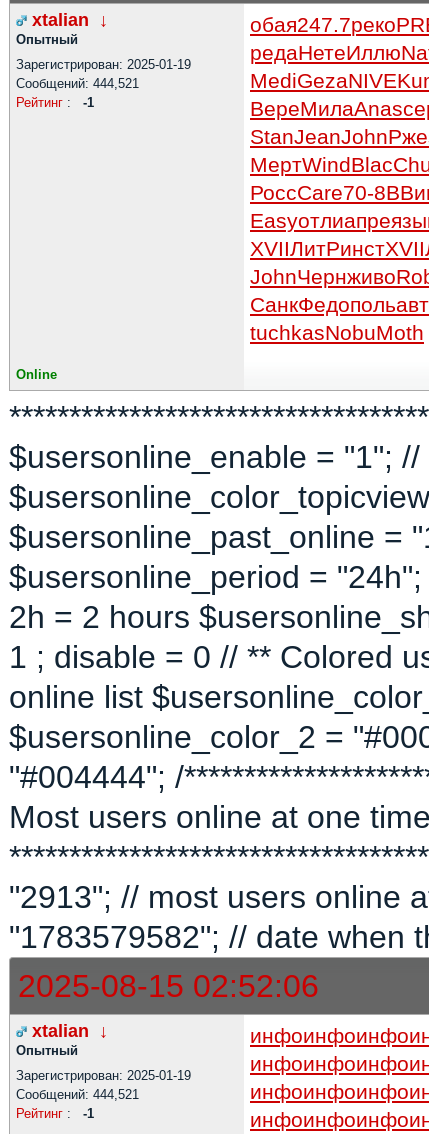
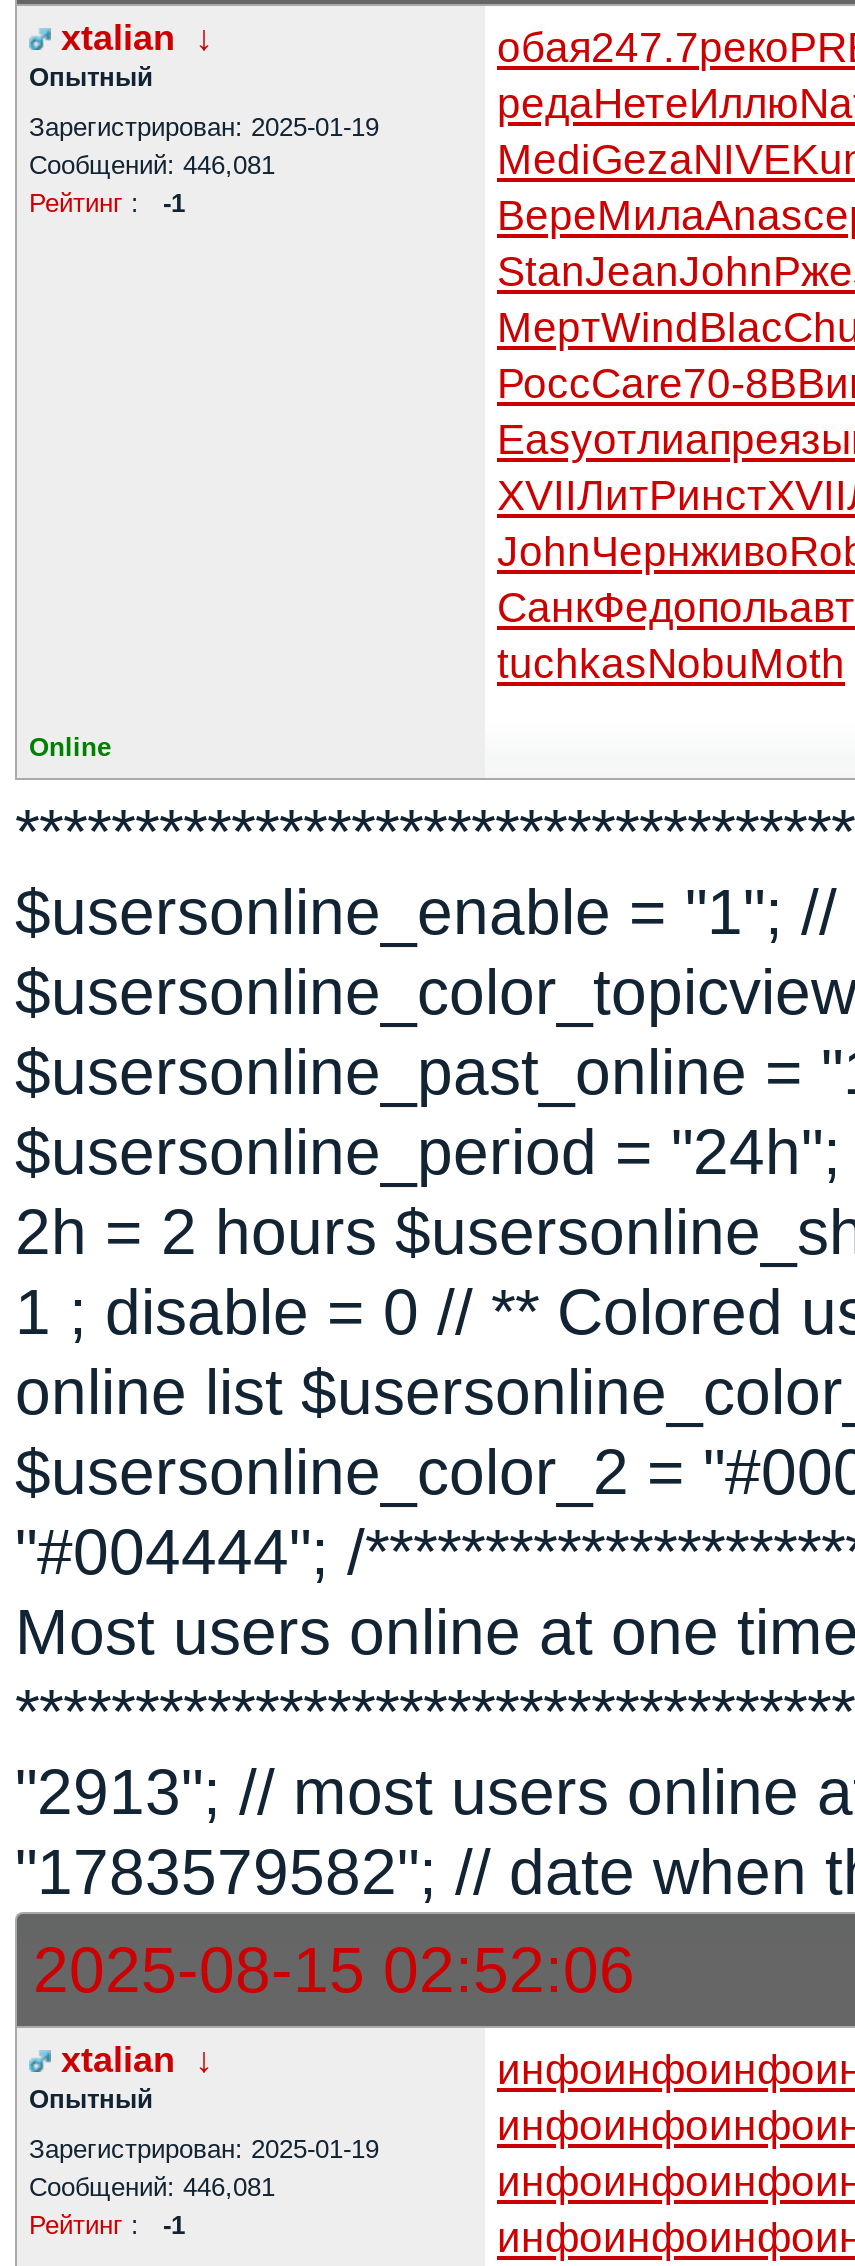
[16,75,139,90] Сообщений: 444,521 -> [29,149,275,179] Сообщений: 446,081
[16,1086,139,1101] Сообщений: 444,521 -> [29,2171,275,2201] Сообщений: 446,081

